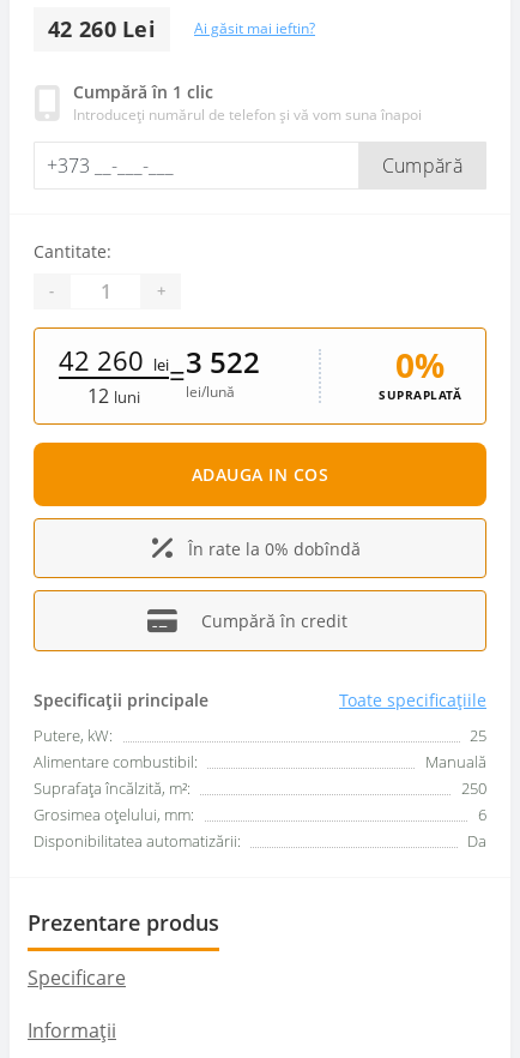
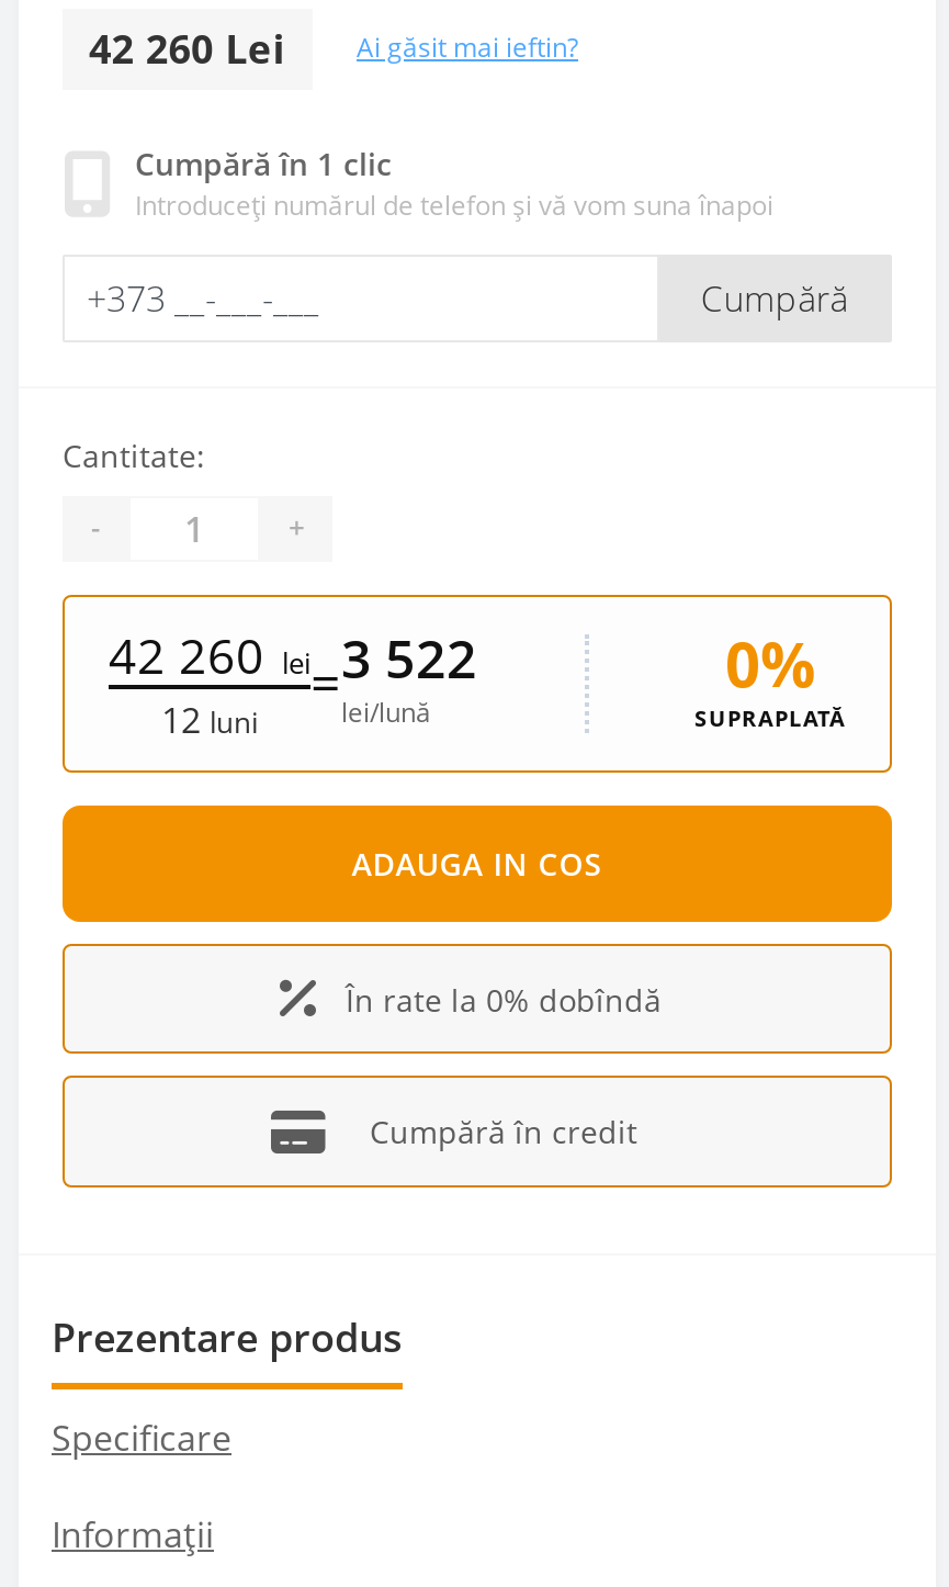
[34,688,486,851] Specificații principale | Toate specificațiile | Putere, kW: | 25 | Alimentare combustibil: | Manuală | Suprafața încălzită, m²: | 250 | Grosimea oțelului, mm: | 6 | Disponibilitatea automatizării: | Da -> none

